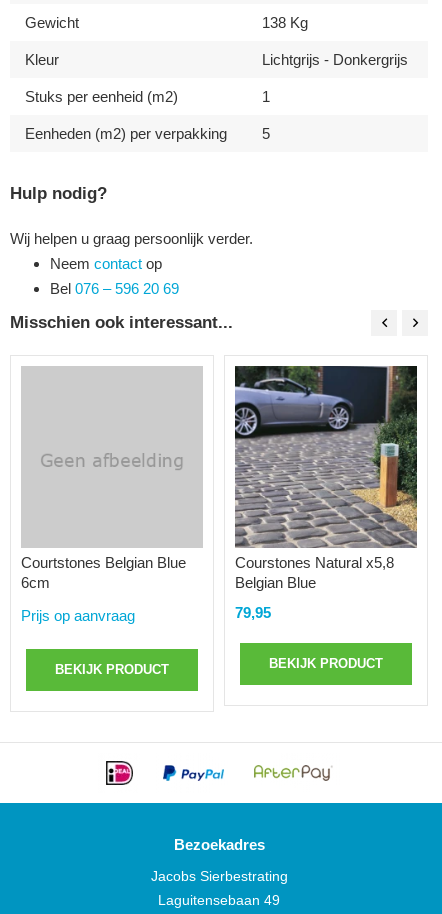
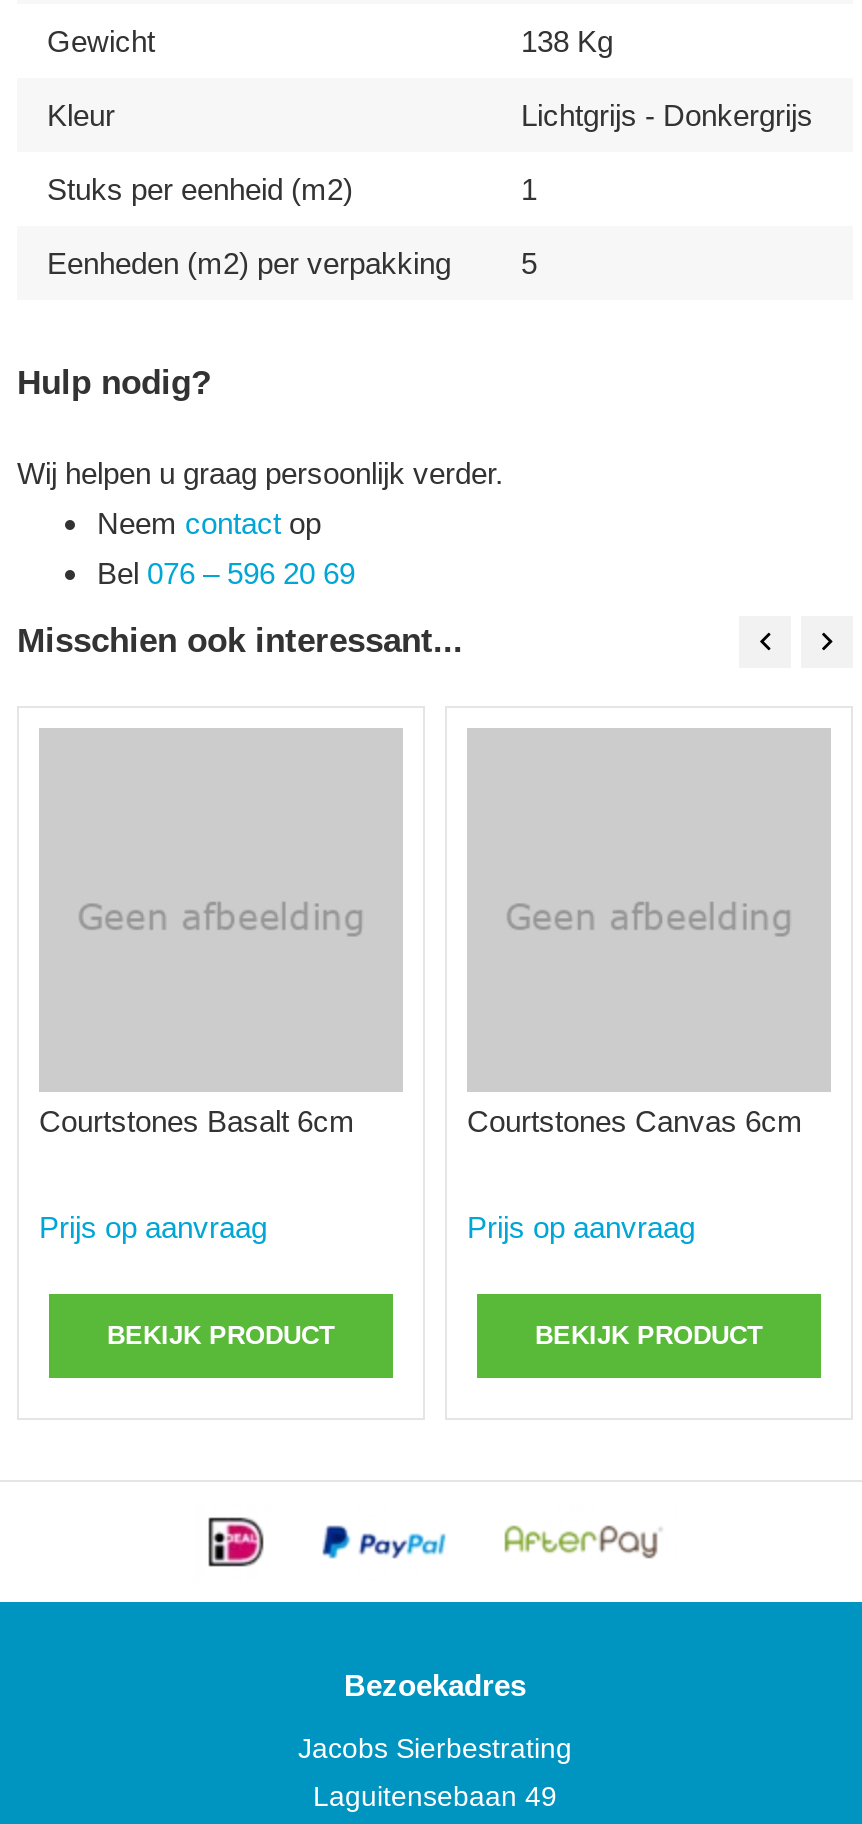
[234,365,418,547] [image] -> none
[21,554,186,591] Courtstones Belgian Blue | 6cm -> [39,1104,355,1138] Courtstones Basalt 6cm
[235,554,394,591] Courstones Natural x5,8 | Belgian Blue -> [467,1104,803,1138] Courtstones Canvas 6cm
[235,604,271,621] 79,95 -> [467,1210,695,1244] Prijs op aanvraag

